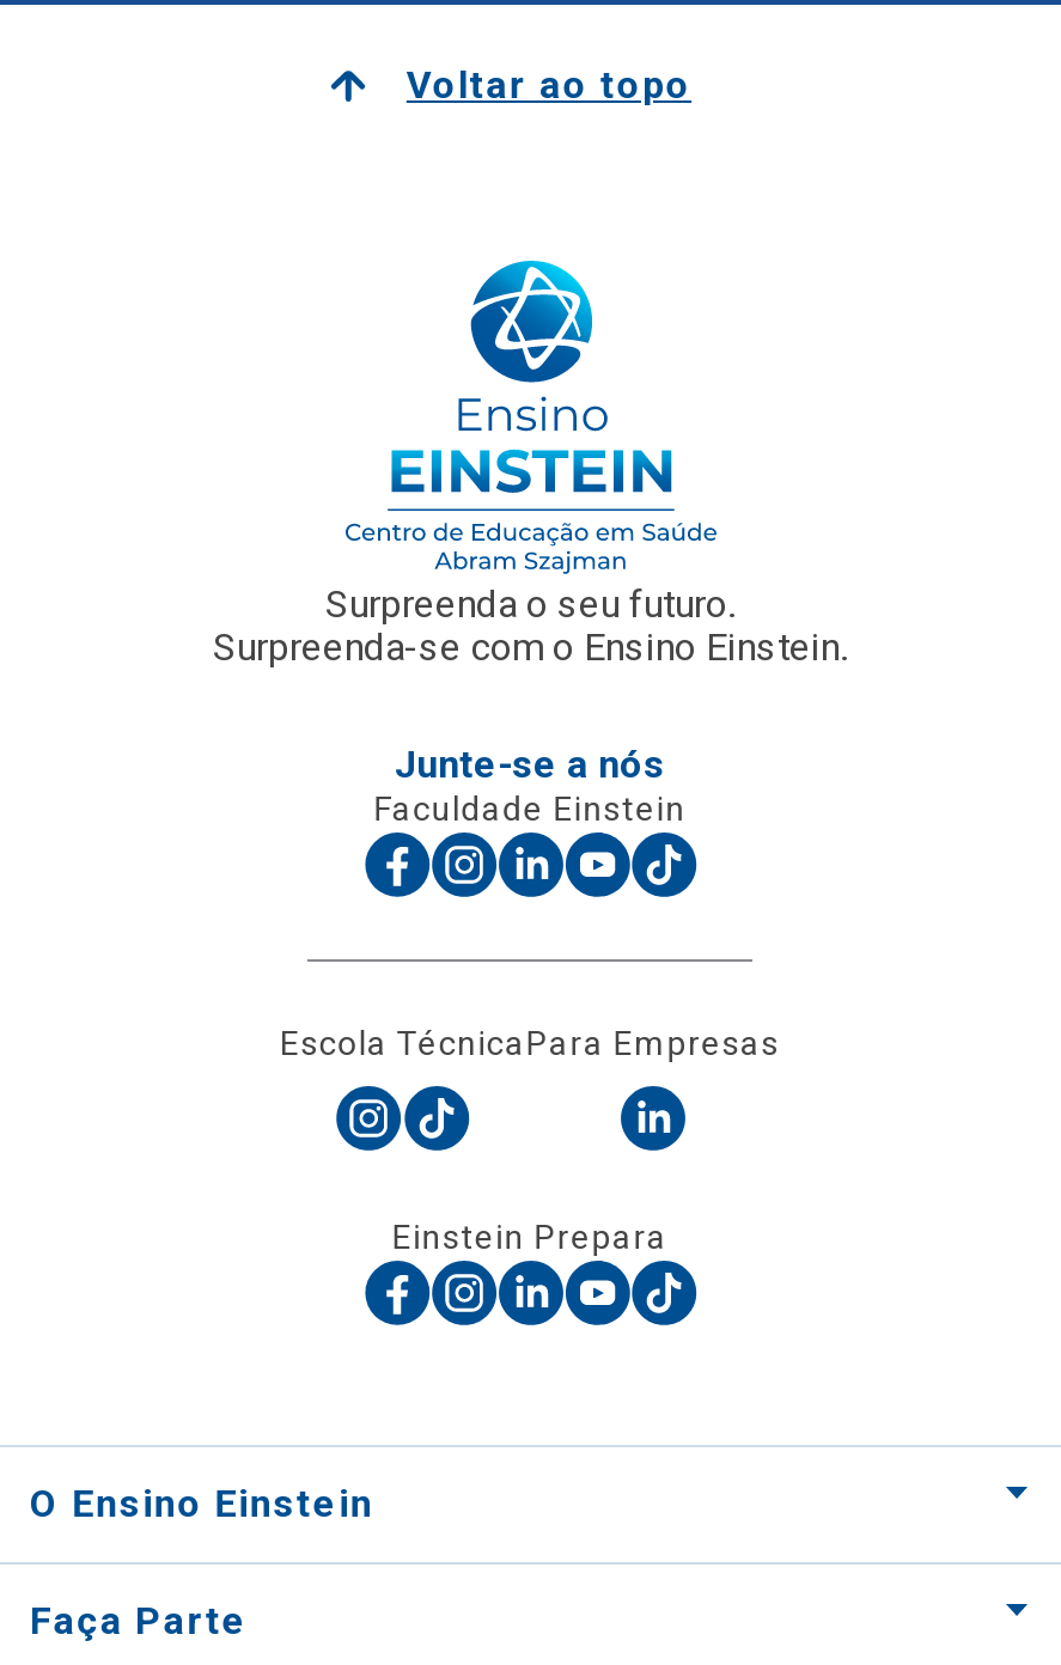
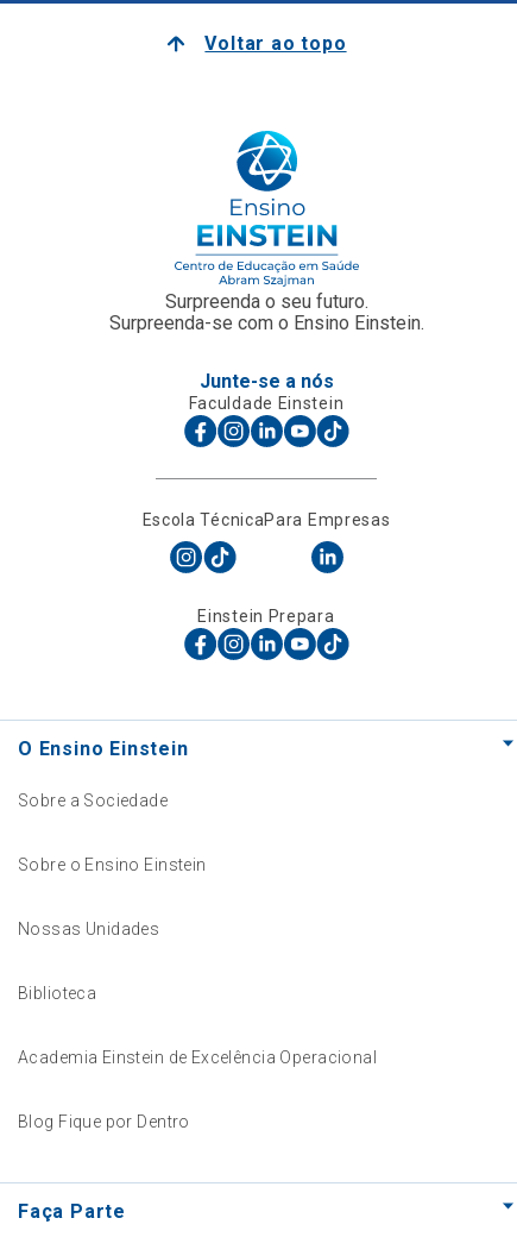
none -> [18,791,377,1131] Sobre a Sociedade | Sobre o Ensino Einstein | Nossas Unidades | Biblioteca | Academia Einstein de Excelência Operacional | Blog Fique por Dentro

